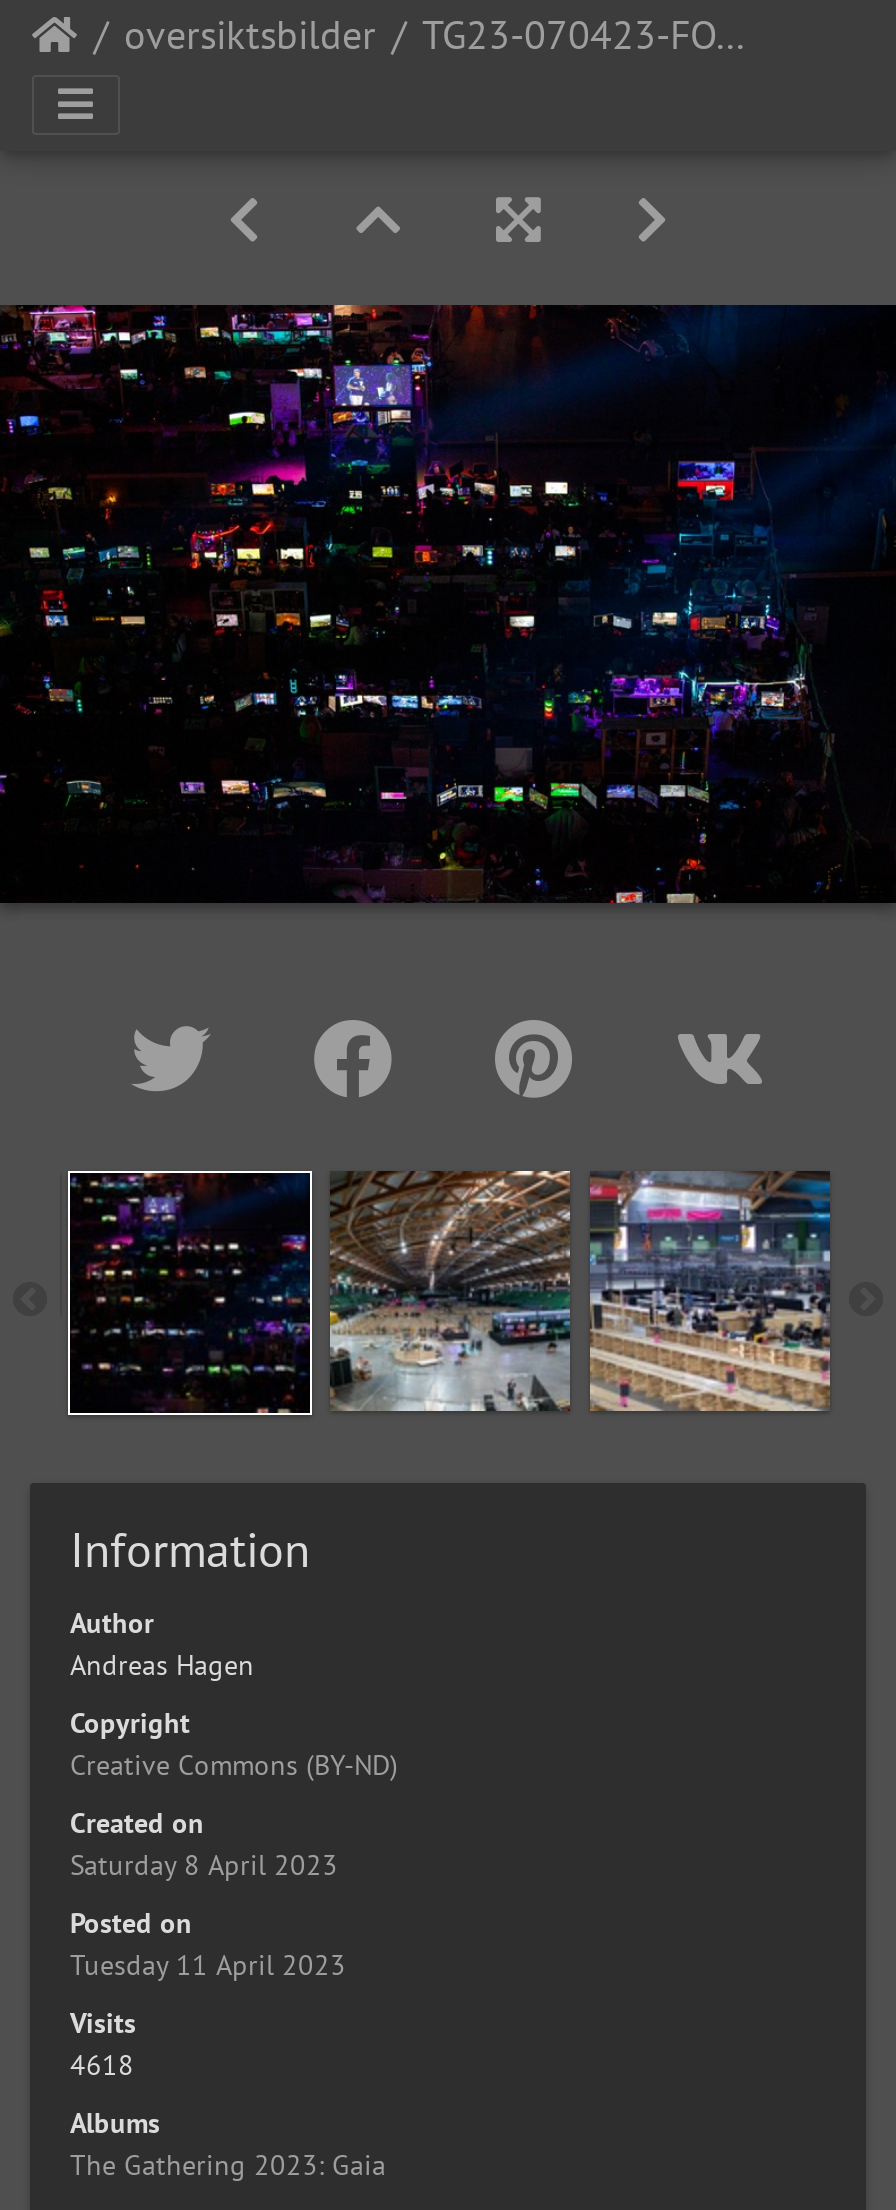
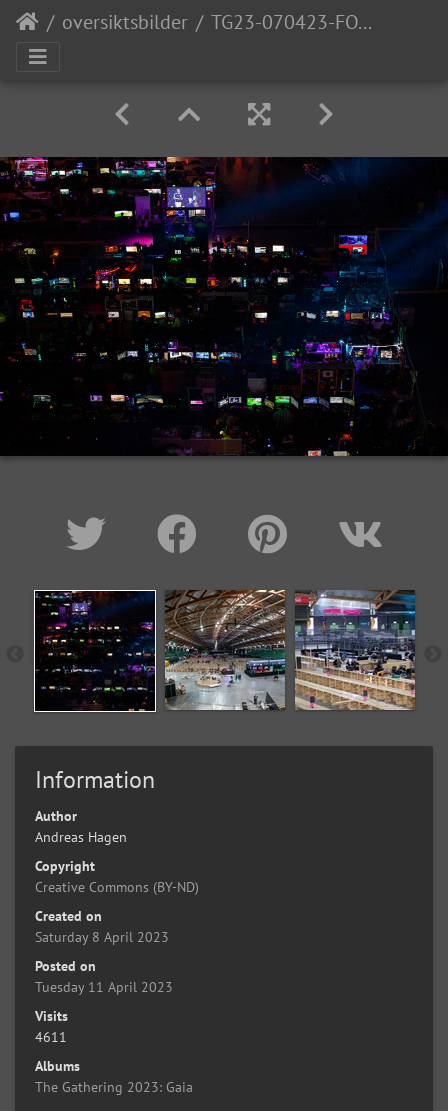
[70,2046,134,2082] 4618 -> [35,1028,67,1046] 4611

